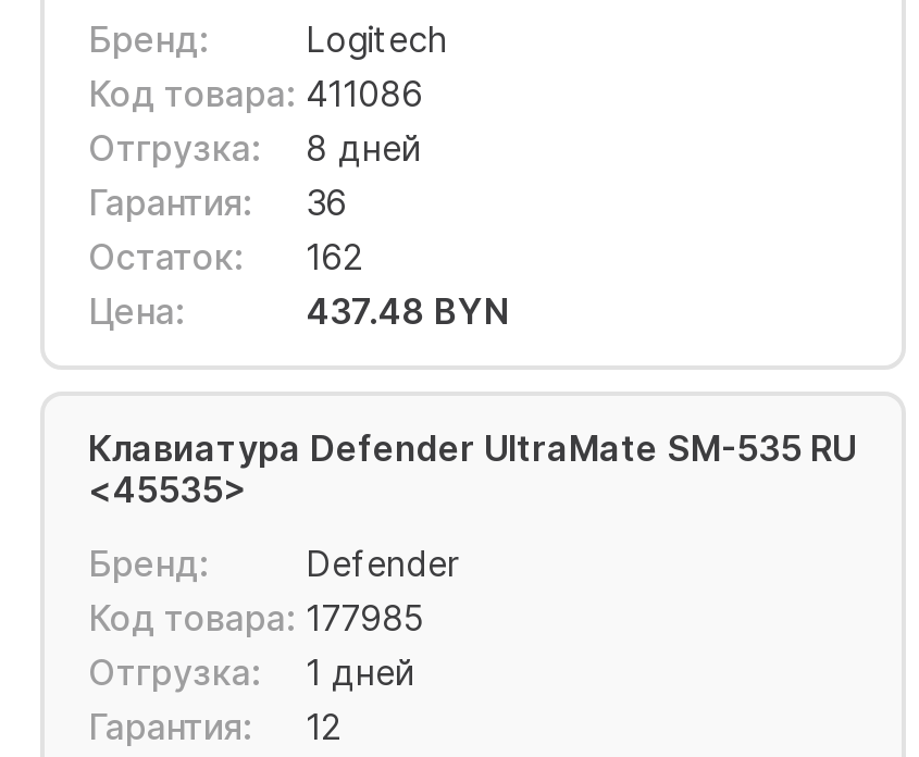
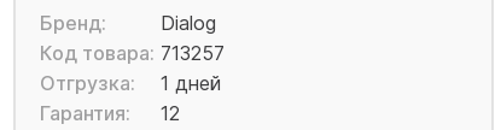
[88,18,856,640] Logitech | Код товара: 411086 | Отгрузка: | 8 дней | Гарантия: | 36 | Остаток: | 162 | Цена: | 437.48 BYN | Клавиатура Defender UltraMate SM-535 RU | <45535> | Бренд: | Defender | Код товара: 177985 -> [40,11,225,65] Dialog | Код товара: 713257

